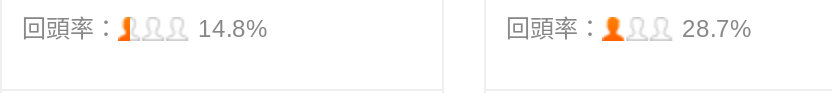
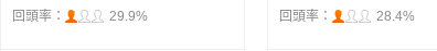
[198,15,268,43] 14.8% -> [109,9,148,24] 29.9%
[682,15,752,43] 28.7% -> [376,9,415,24] 28.4%

